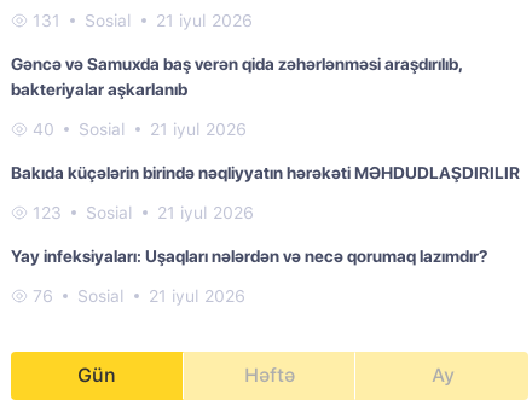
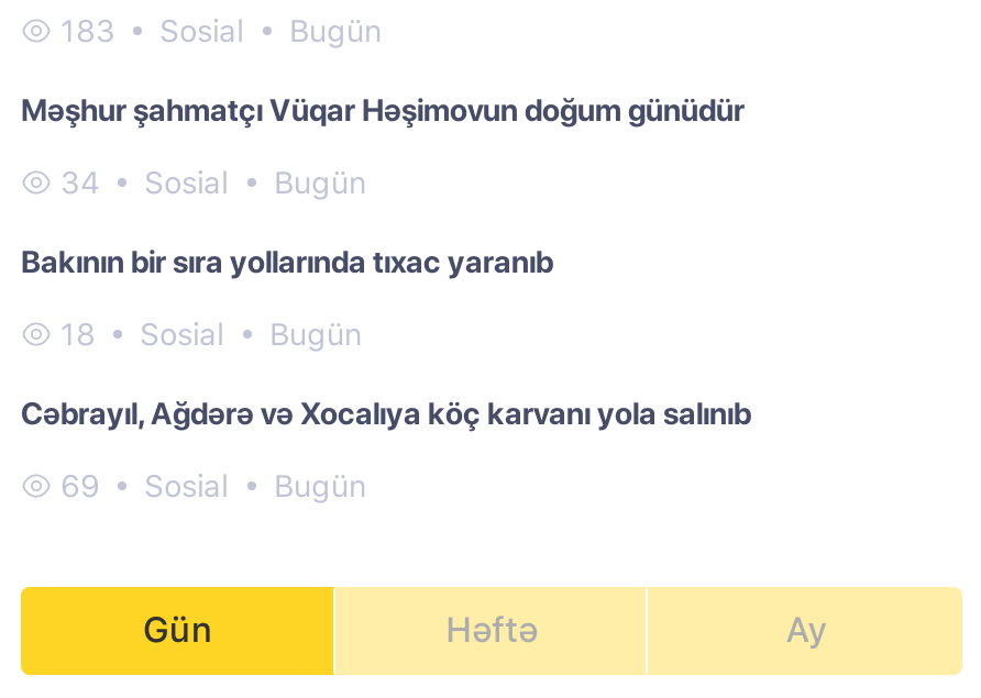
[28,11,65,30] 131 -> [52,13,124,49] 183
[156,11,253,30] 21 iyul 2026 -> [289,13,382,49] Bugün
[11,54,462,99] Gəncə və Samuxda baş verən qida zəhərlənməsi araşdırılıb, | bakteriyalar aşkarlanıb -> [21,93,745,128] Məşhur şahmatçı Vüqar Həşimovun doğum günüdür
[28,120,59,139] 40 -> [52,165,109,200] 34
[150,120,247,139] 21 iyul 2026 -> [274,165,366,200] Bugün
[11,163,520,183] Bakıda küçələrin birində nəqliyyatın hərəkəti MƏHDUDLAŞDIRILIR -> [21,244,553,279] Bakının bir sıra yollarında tıxac yaranıb
[28,203,66,222] 123 -> [52,317,104,352] 18
[157,203,254,222] 21 iyul 2026 -> [269,317,362,352] Bugün
[11,247,487,266] Yay infeksiyaları: Uşaqları nələrdən və necə qorumaq lazımdır? -> [21,396,751,431] Cəbrayıl, Ağdərə və Xocalıya köç karvanı yola salınıb
[28,286,58,306] 76 -> [52,468,109,504] 69
[149,286,245,306] 21 iyul 2026 -> [274,468,366,504] Bugün

